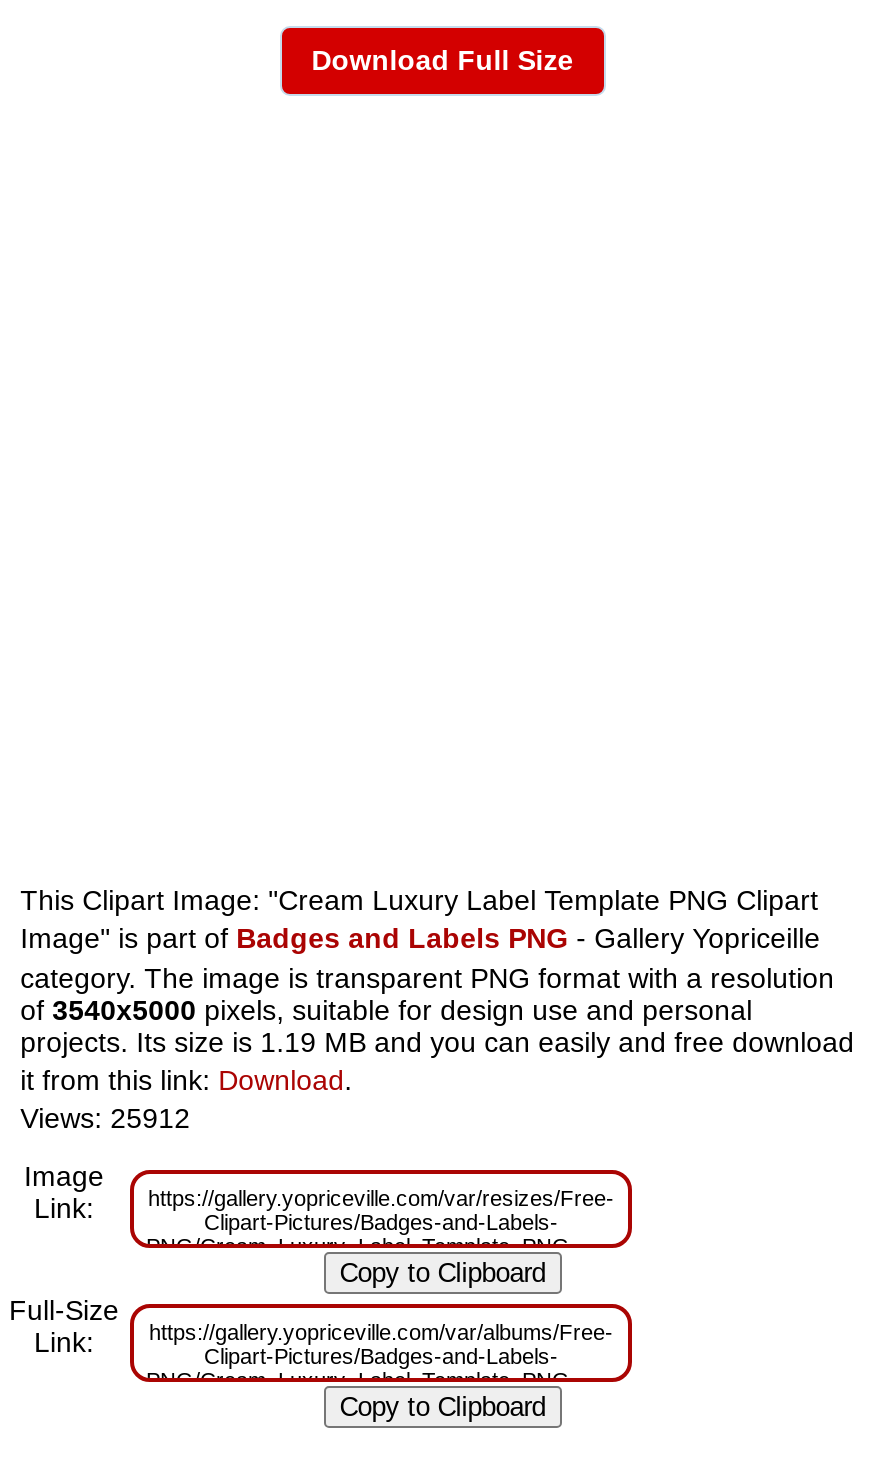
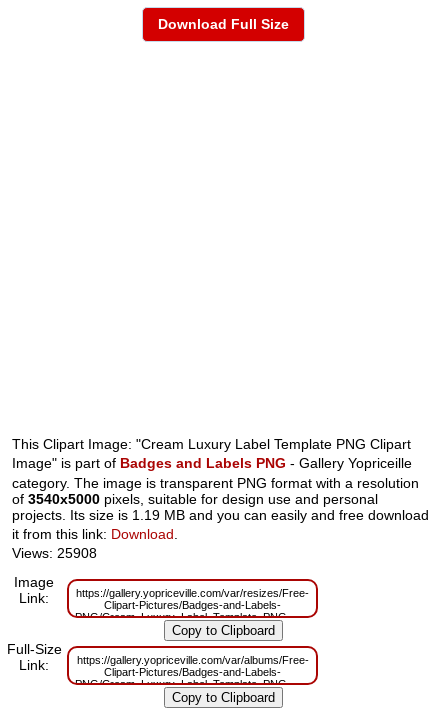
[20,1102,190,1134] Views: 25912 -> [12,545,97,561] Views: 25908

